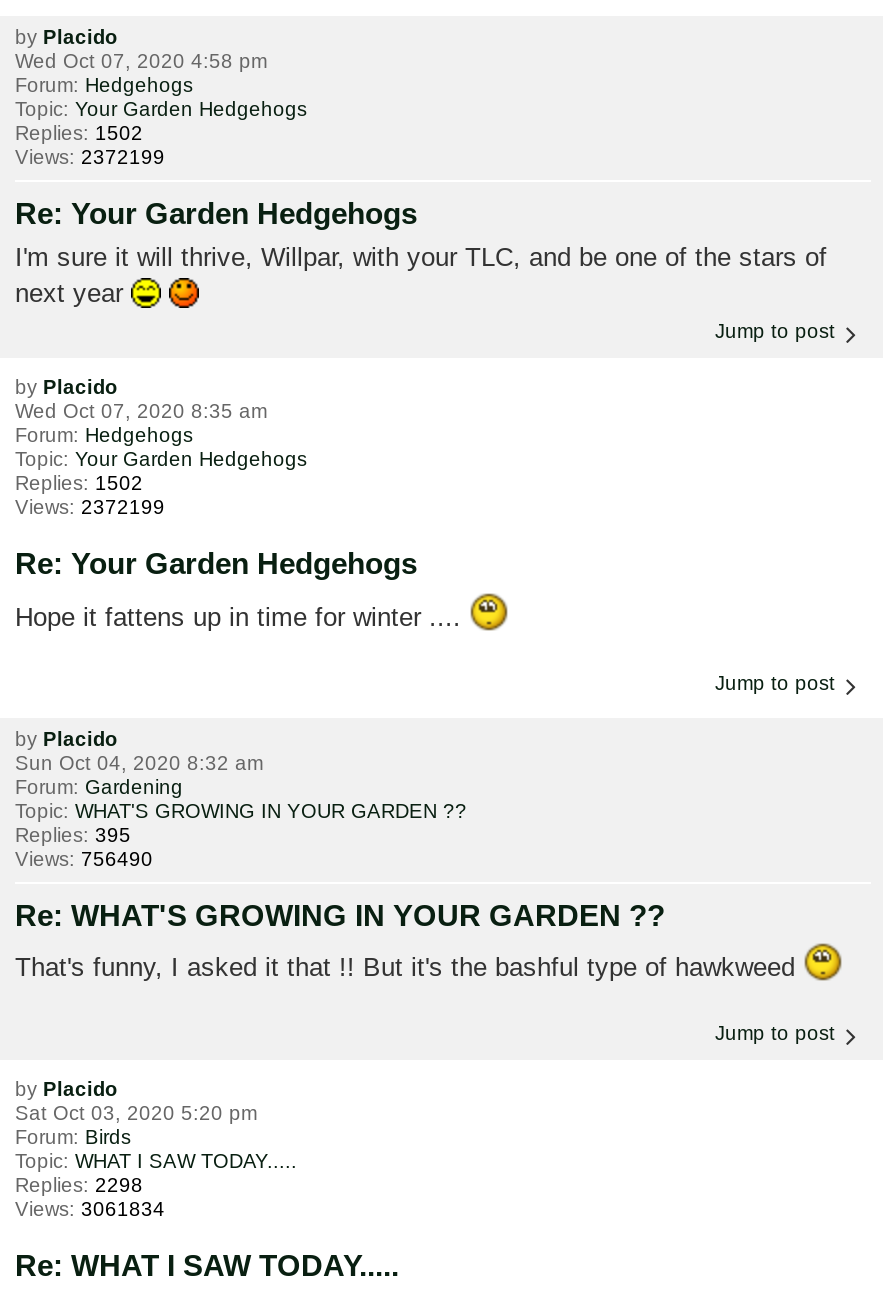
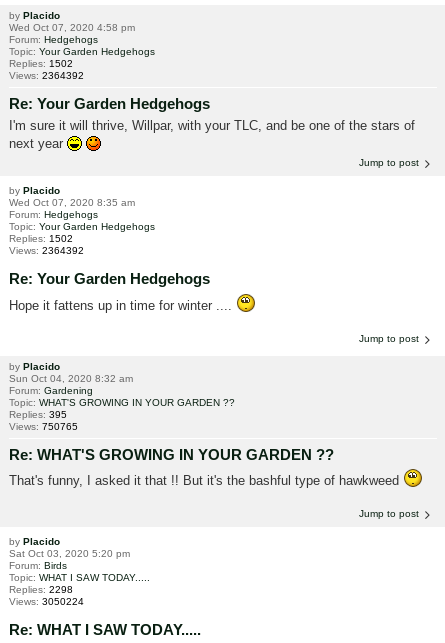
[15,145,165,167] Views: 2372199 -> [9,70,84,81] Views: 2364392
[15,496,165,518] Views: 2372199 -> [9,245,84,256] Views: 2364392
[15,847,153,869] Views: 756490 -> [9,421,78,432] Views: 750765
[15,1198,165,1220] Views: 3061834 -> [9,596,84,607] Views: 3050224

